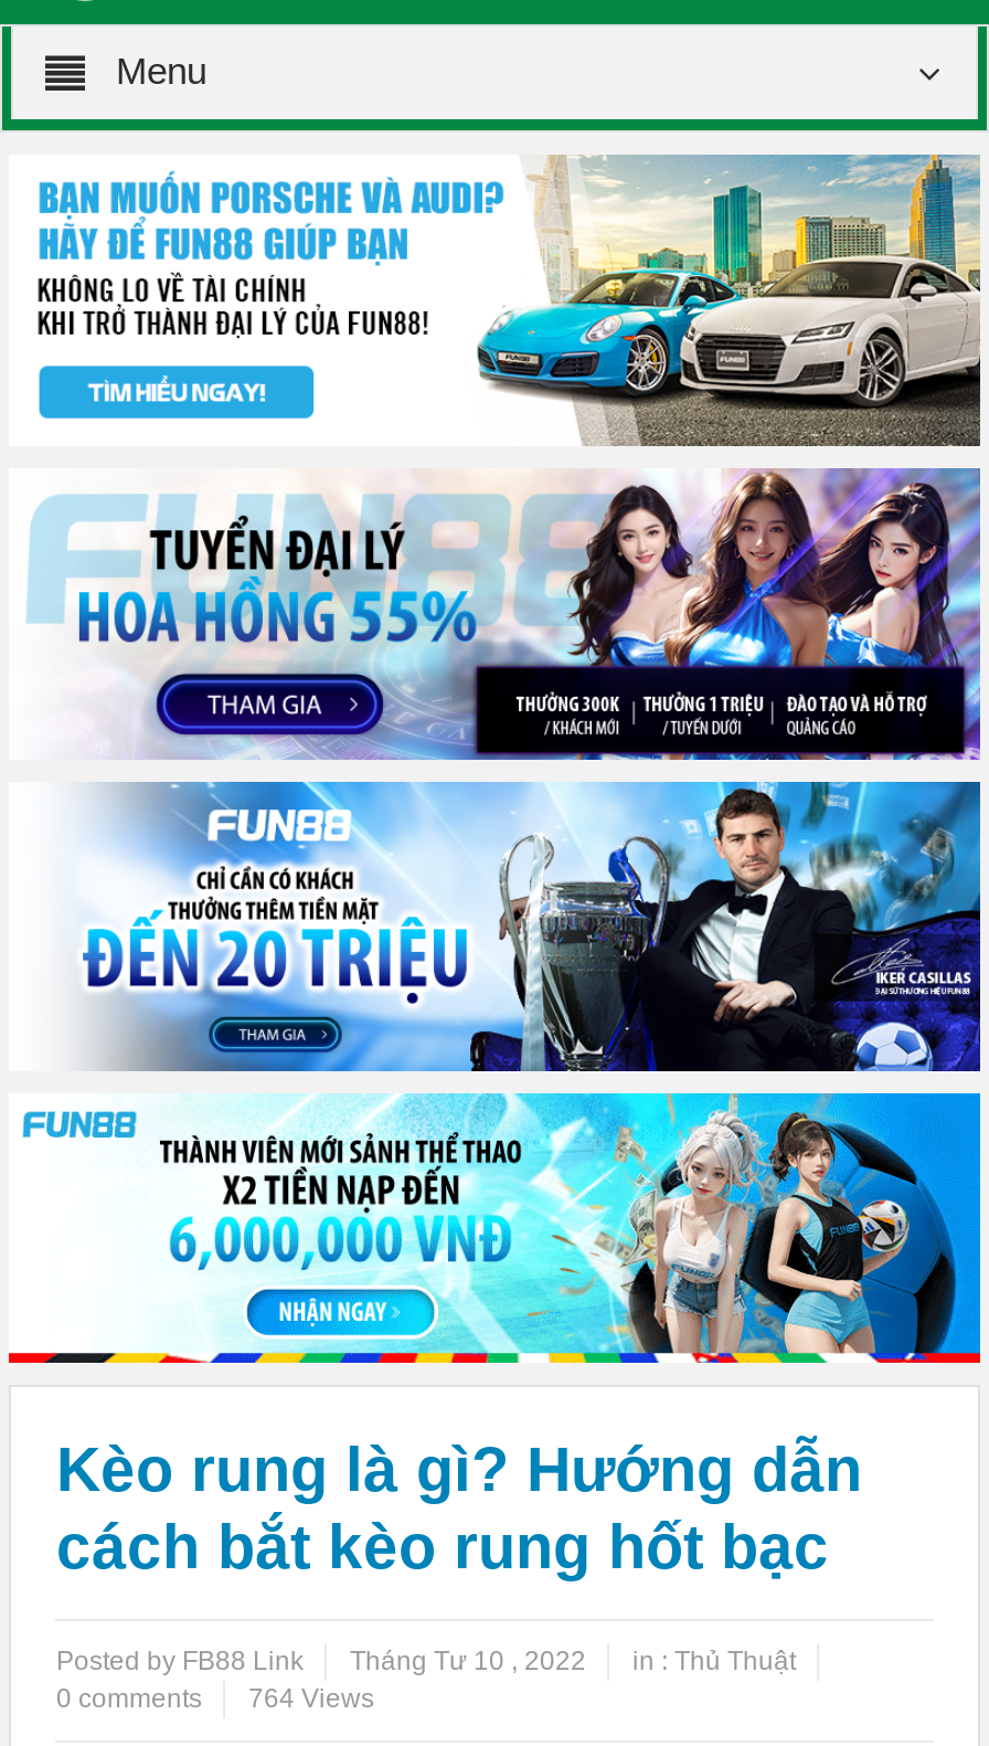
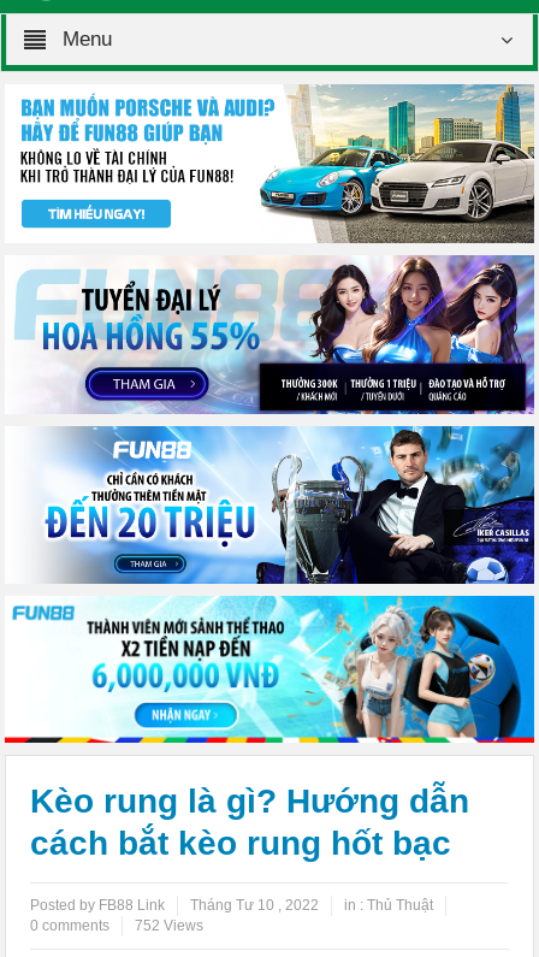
[56,1684,374,1715] 0 comments 764 Views -> [31,918,204,935] 0 comments 752 Views

